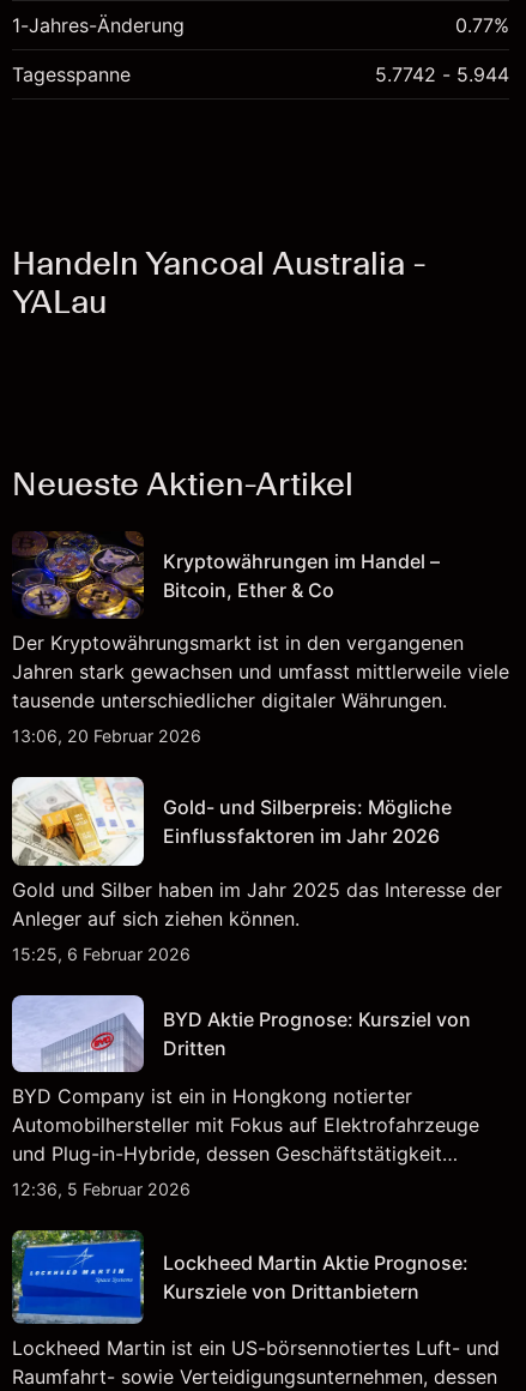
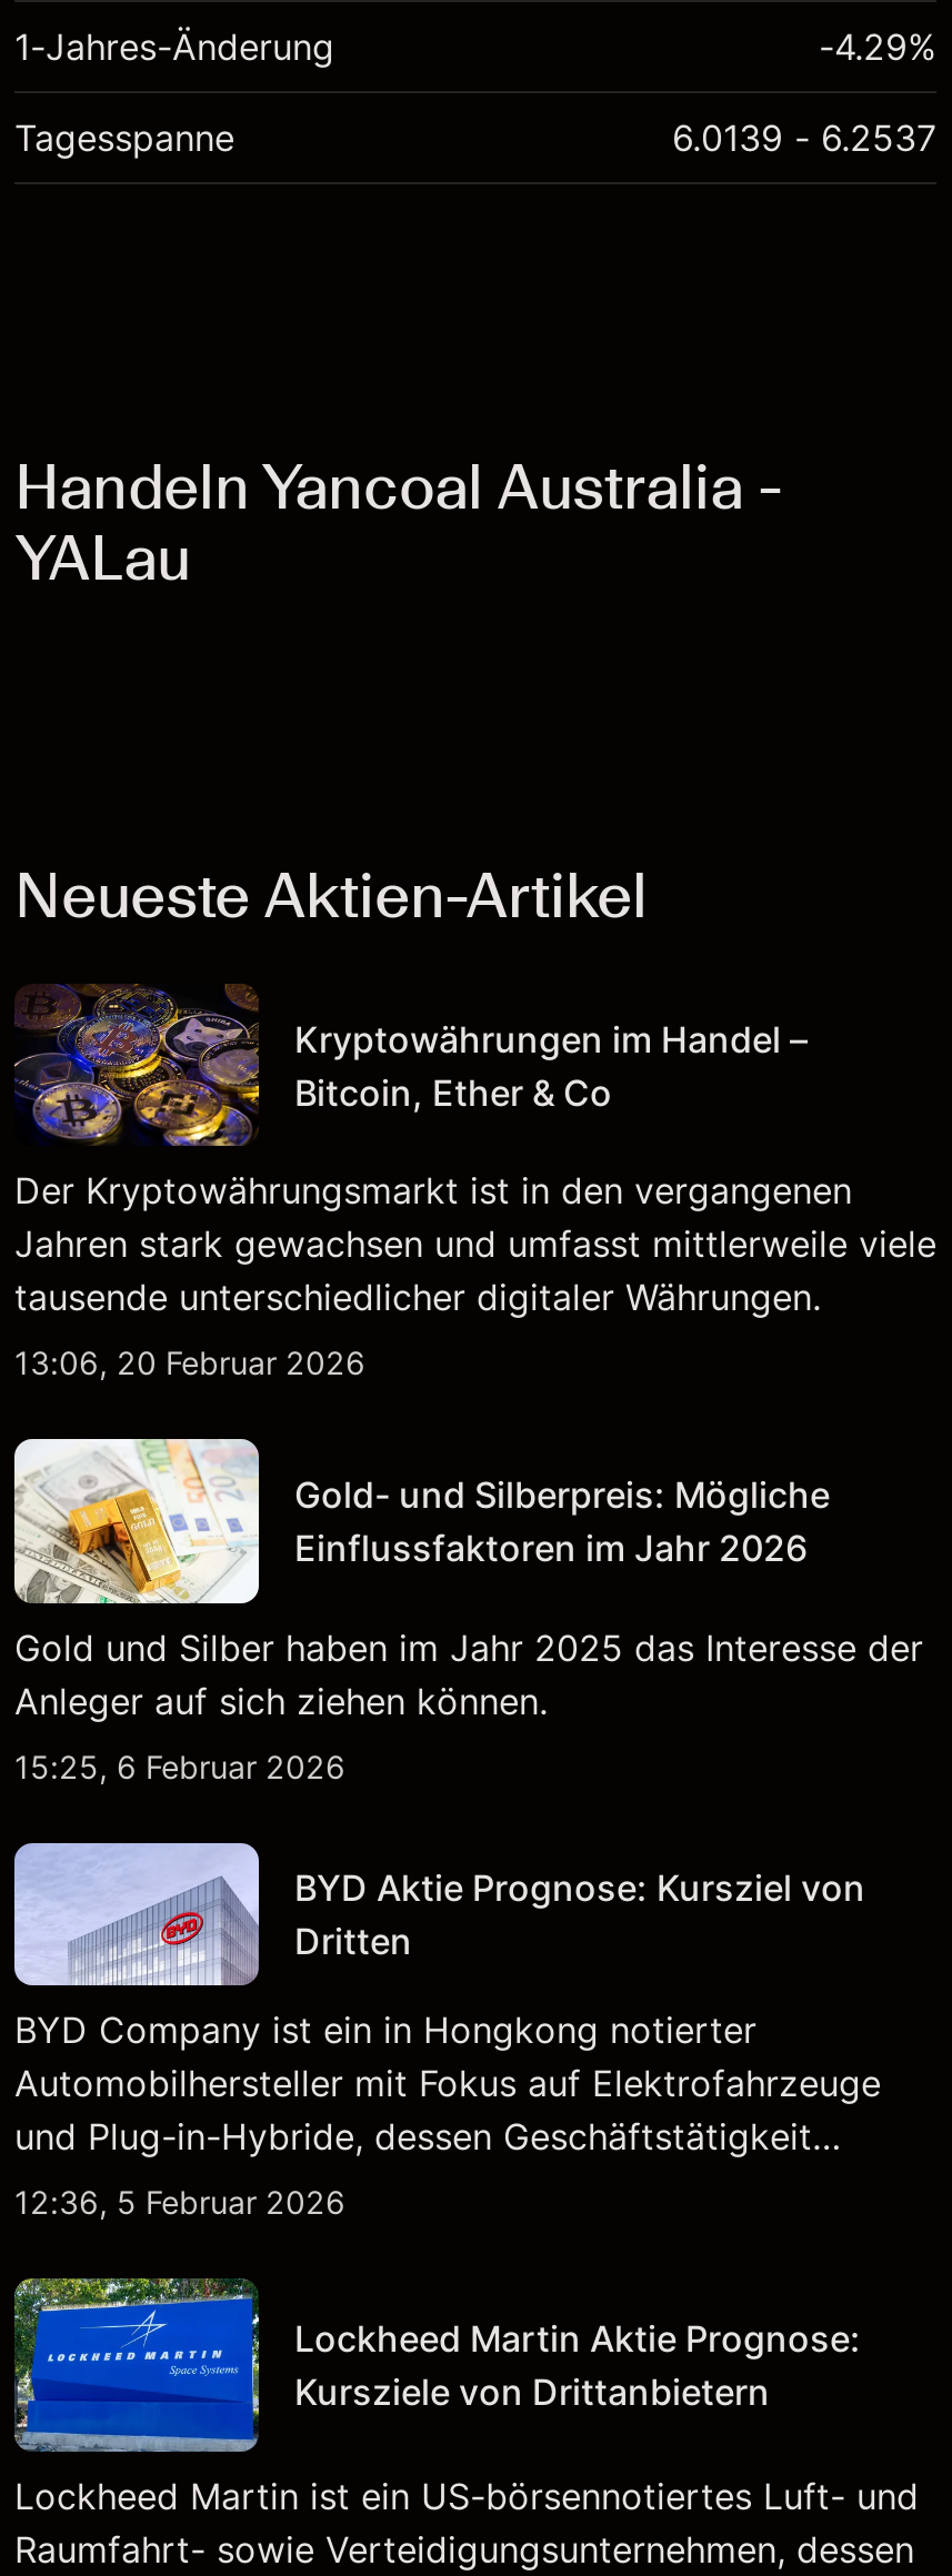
[455,13,509,37] 0.77% -> [819,24,936,69] -4.29%
[375,62,509,86] 5.7742 - 5.944 -> [672,115,936,160] 6.0139 - 6.2537

